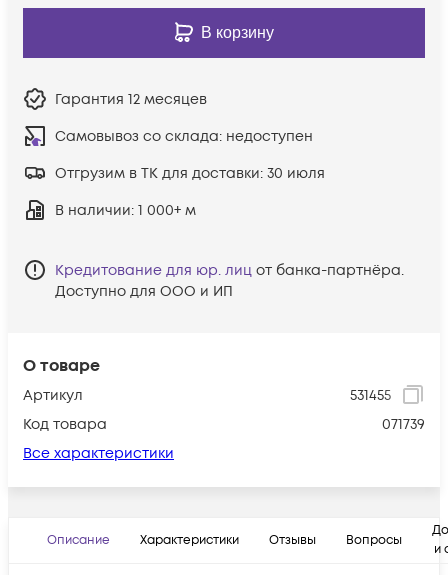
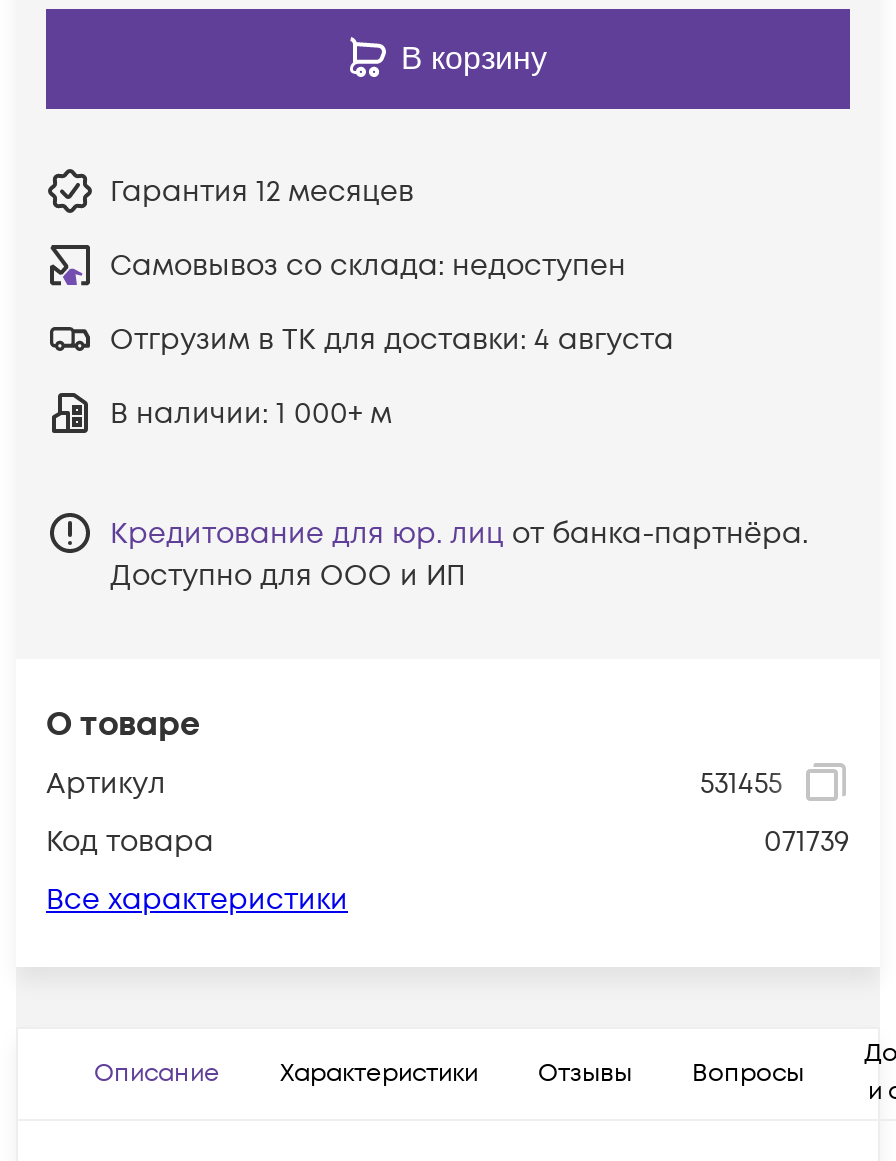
[55,164,325,183] Отгрузим в ТК для доставки: 30 июля -> [110,320,674,358] Отгрузим в ТК для доставки: 4 августа

